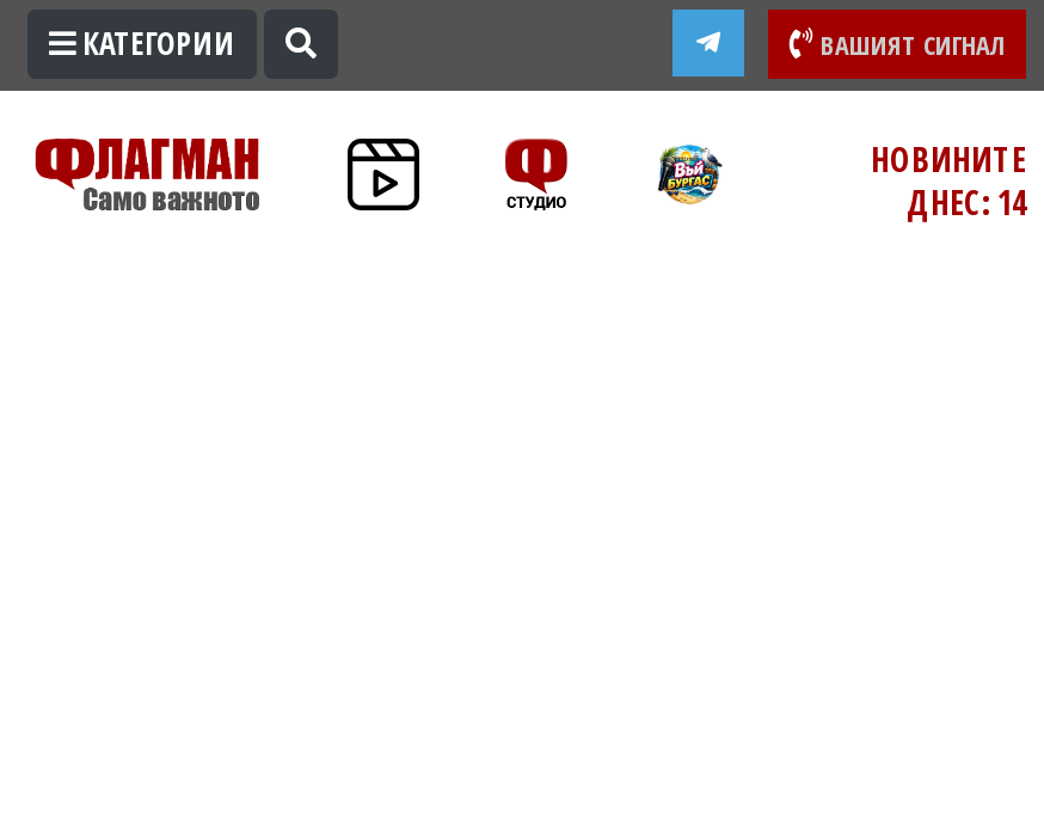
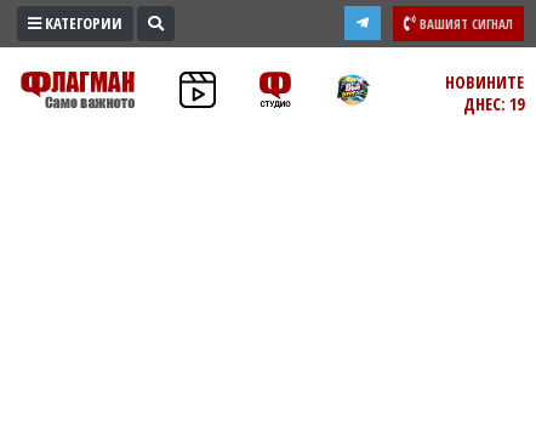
[907,179,1026,225] ДНЕС: 14 -> [463,92,524,115] ДНЕС: 19

